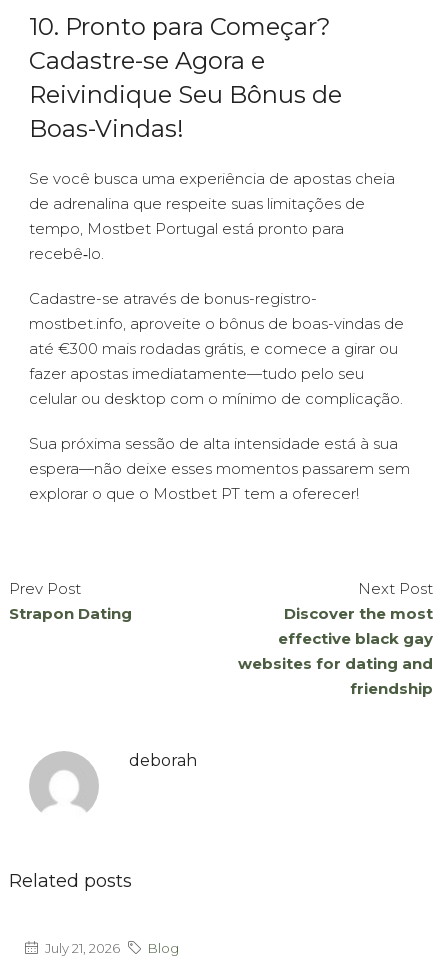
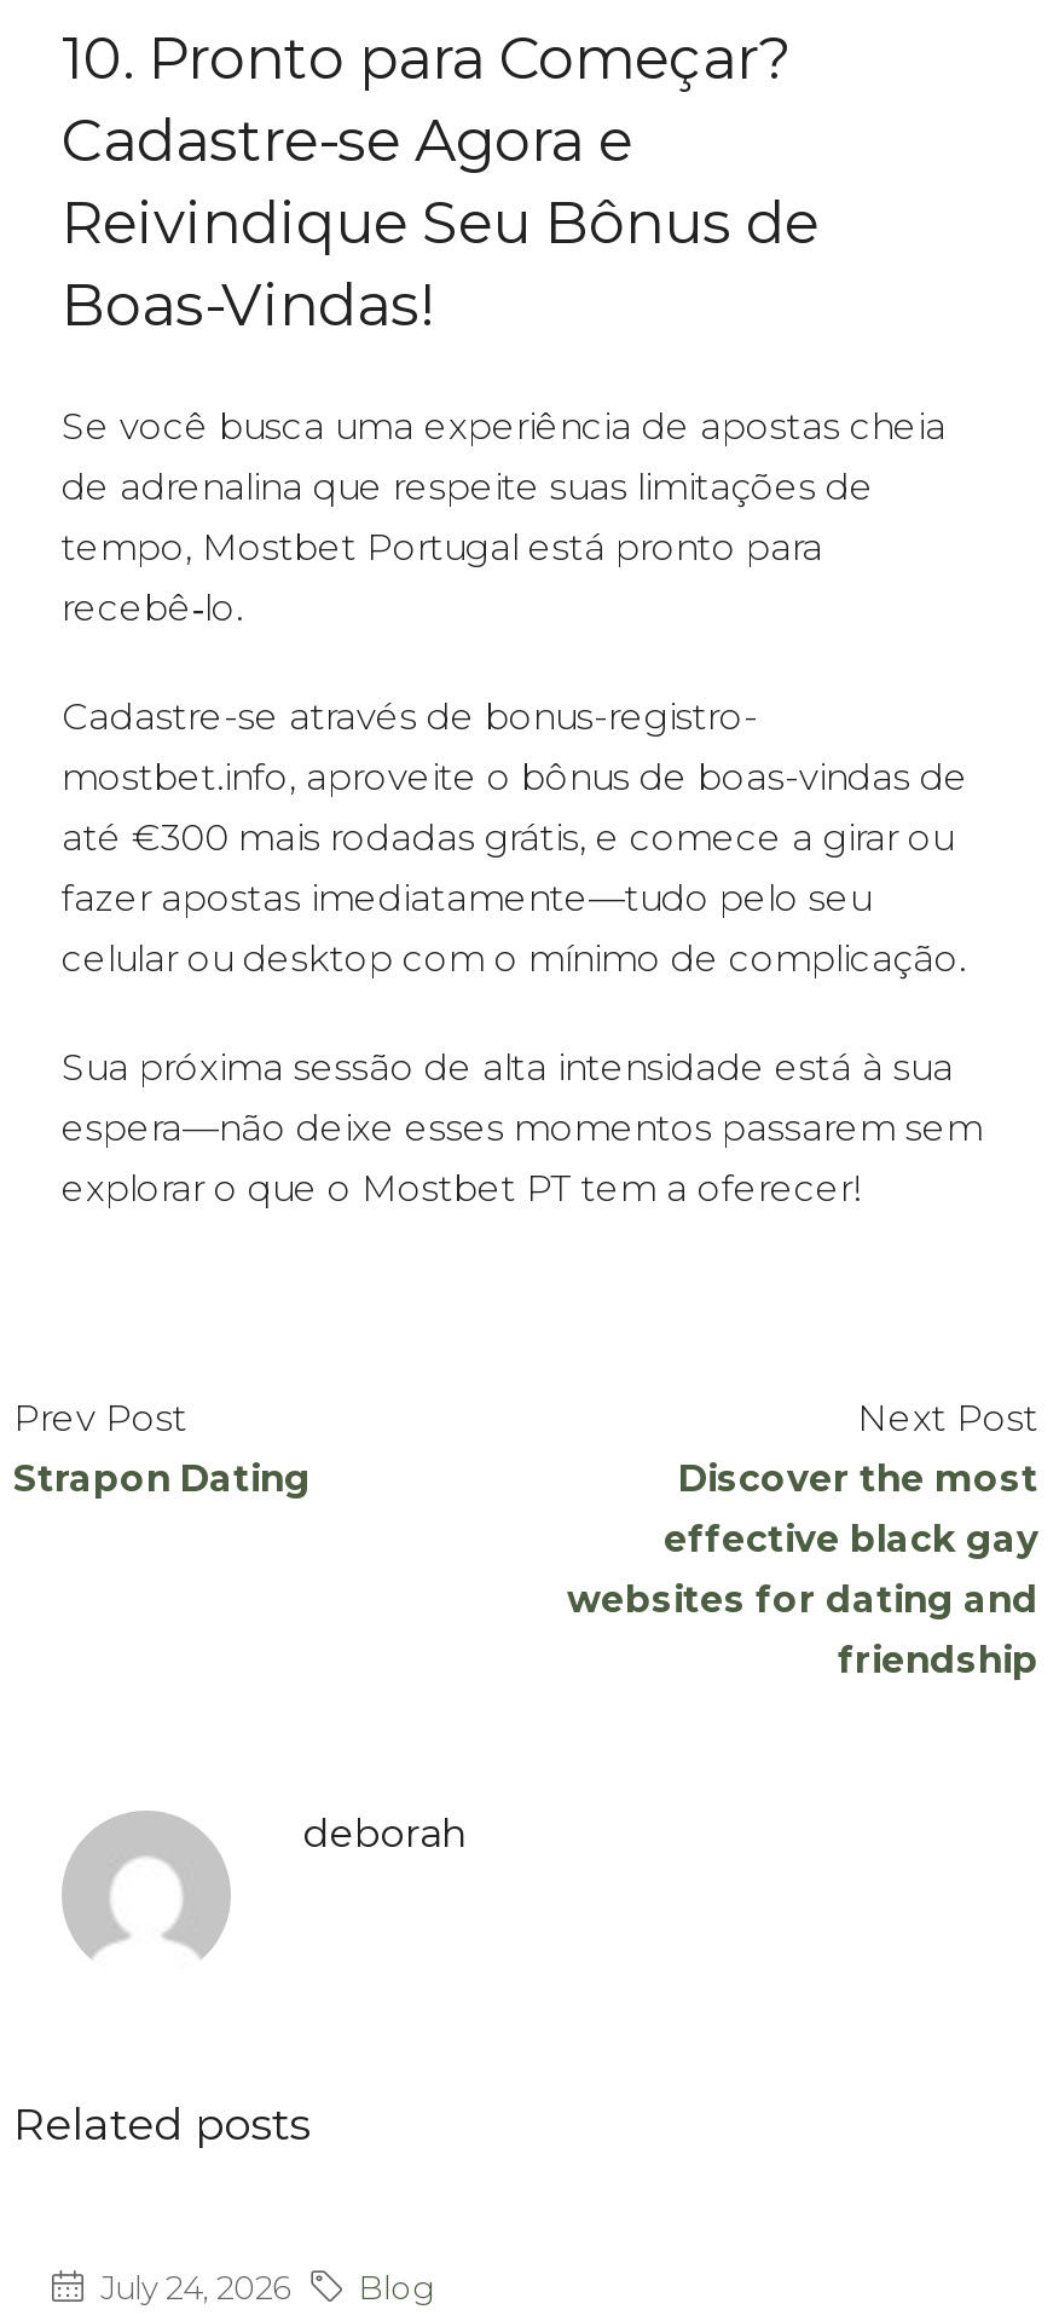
[42,940,179,956] July 21, 2026 Blog -> [93,2268,434,2306] July 24, 2026 Blog

